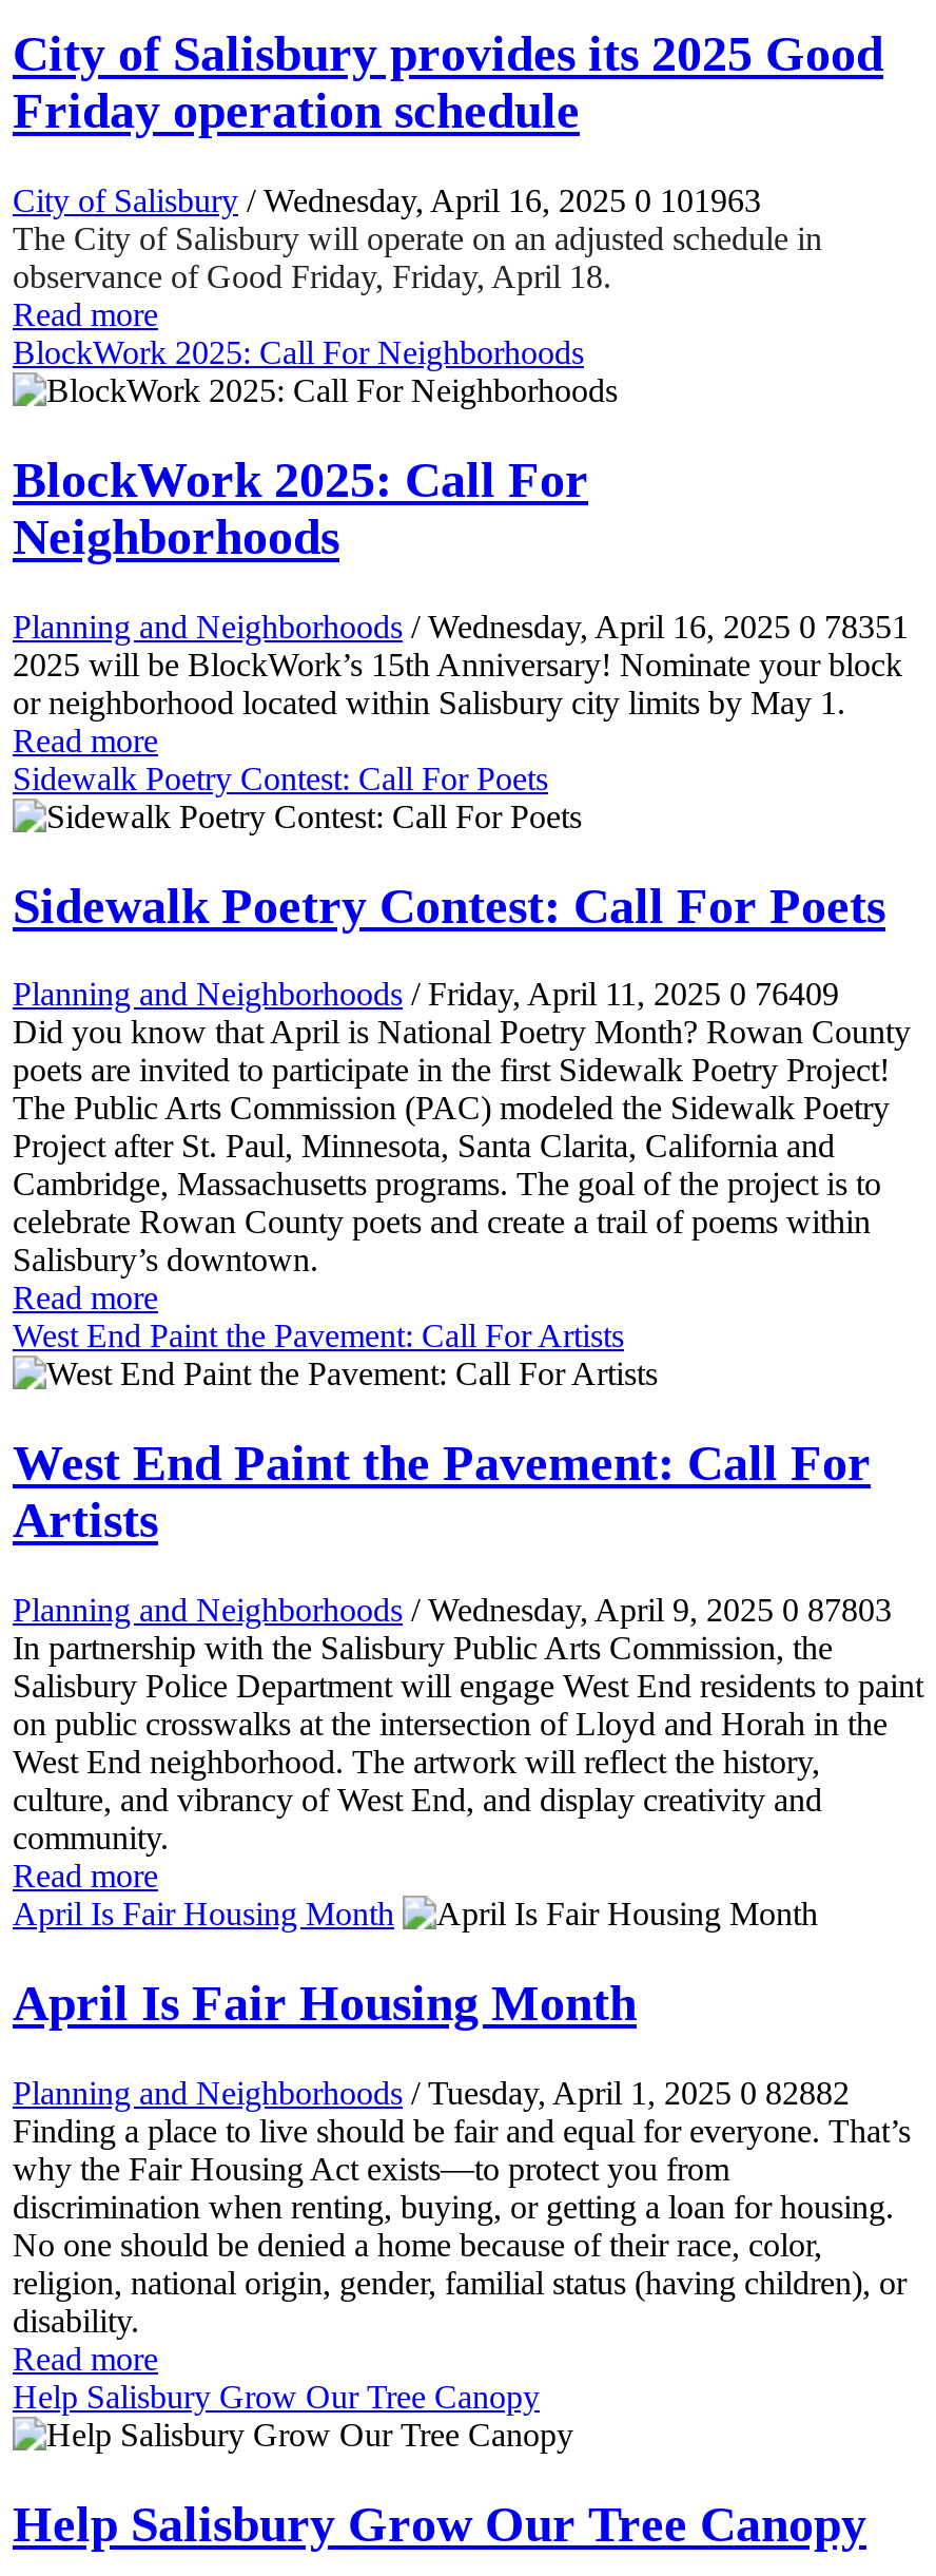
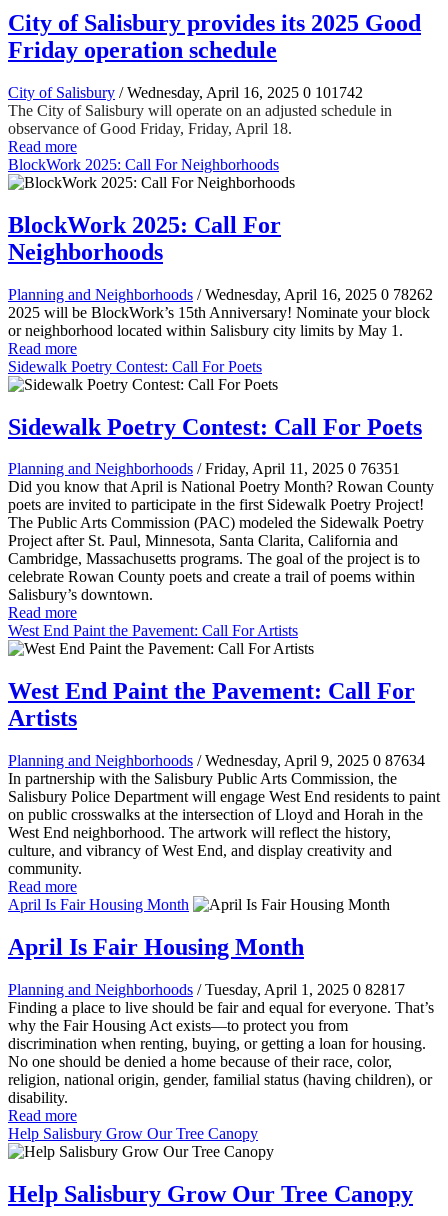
[13,182,761,218] City of Salisbury / Wednesday, April 16, 2025 0 101963 -> [8,84,363,101] City of Salisbury / Wednesday, April 16, 2025 0 101742
[13,608,909,644] Planning and Neighborhoods / Wednesday, April 16, 2025 0 78351 -> [8,286,433,303] Planning and Neighborhoods / Wednesday, April 16, 2025 0 78262
[13,977,839,1012] Planning and Neighborhoods / Friday, April 11, 2025 0 76409 -> [8,460,400,477] Planning and Neighborhoods / Friday, April 11, 2025 0 76351
[13,1592,892,1628] Planning and Neighborhoods / Wednesday, April 9, 2025 0 87803 -> [8,752,425,769] Planning and Neighborhoods / Wednesday, April 9, 2025 0 87634
[13,2075,850,2111] Planning and Neighborhoods / Tuesday, April 1, 2025 0 82882 -> [8,981,405,998] Planning and Neighborhoods / Tuesday, April 1, 2025 0 82817

